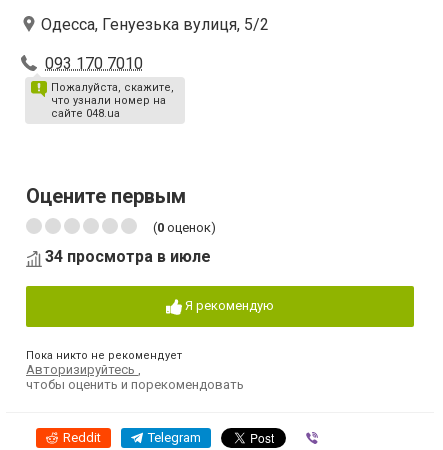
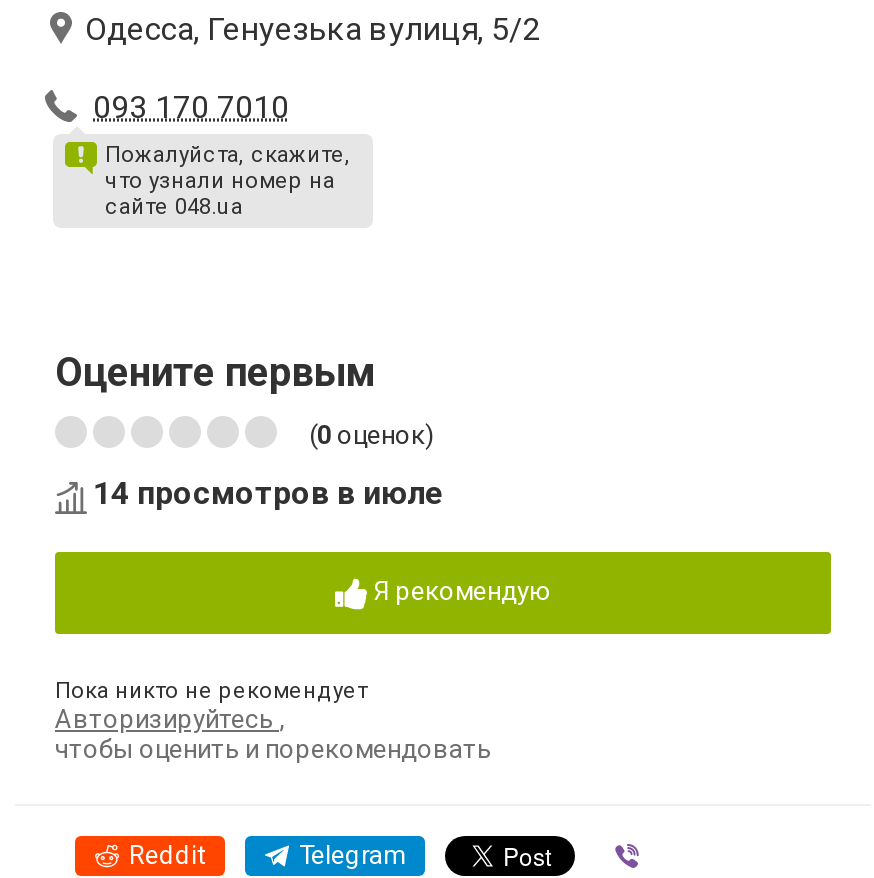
[45,247,211,266] 34 просмотра в июле -> [93,474,445,512] 14 просмотров в июле

